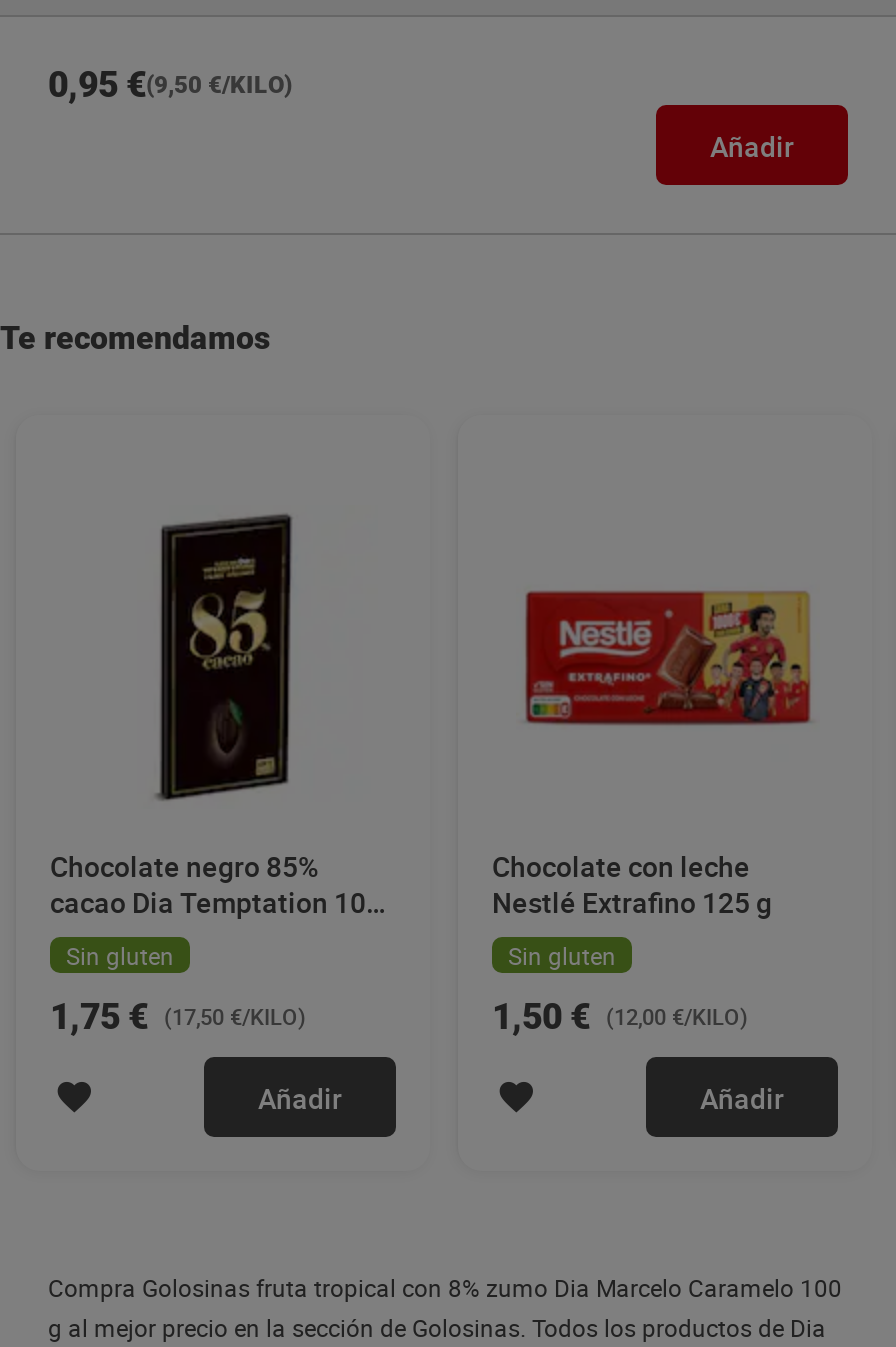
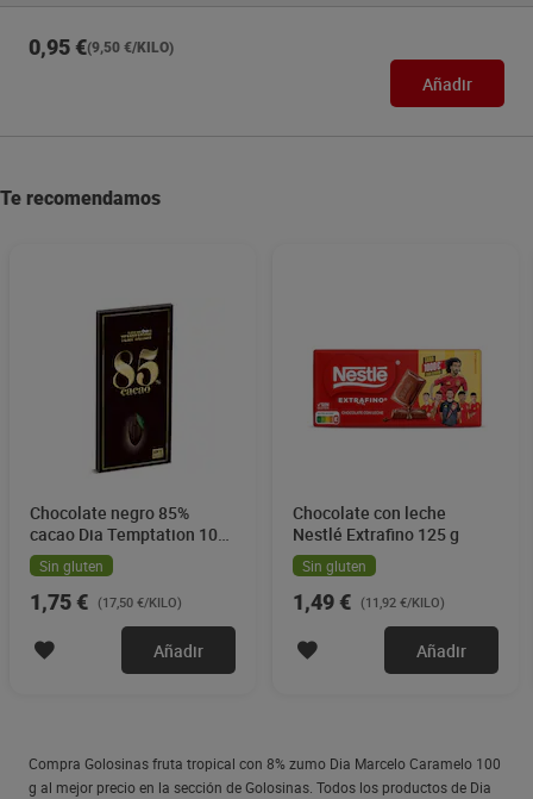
[492,995,748,1037] 1,50 € (12,00 €/KILO) -> [293,589,445,614] 1,49 € (11,92 €/KILO)

